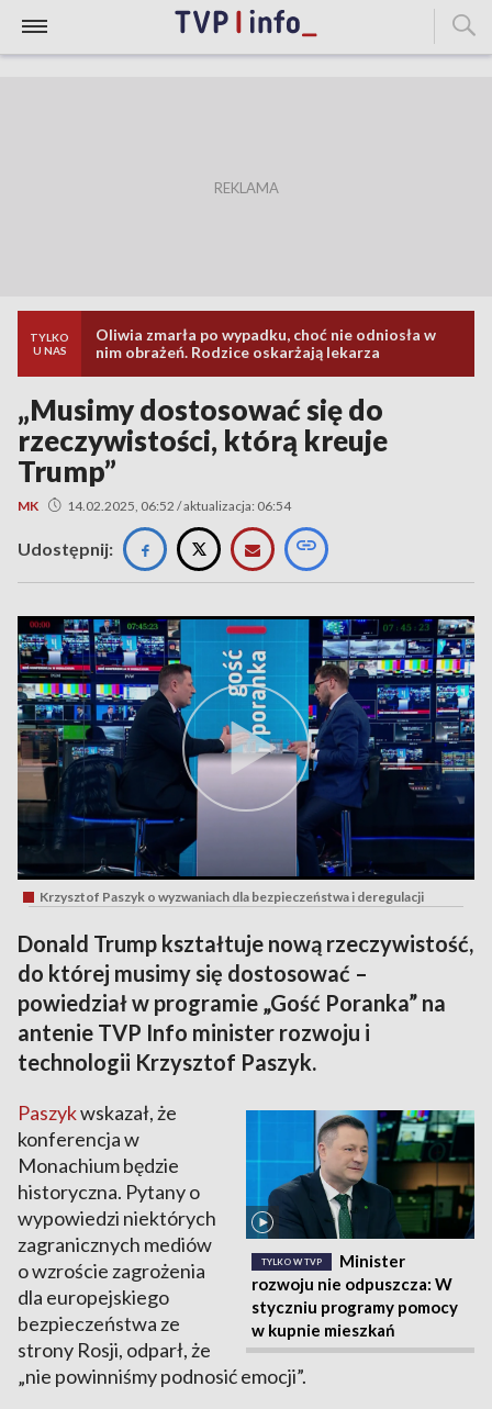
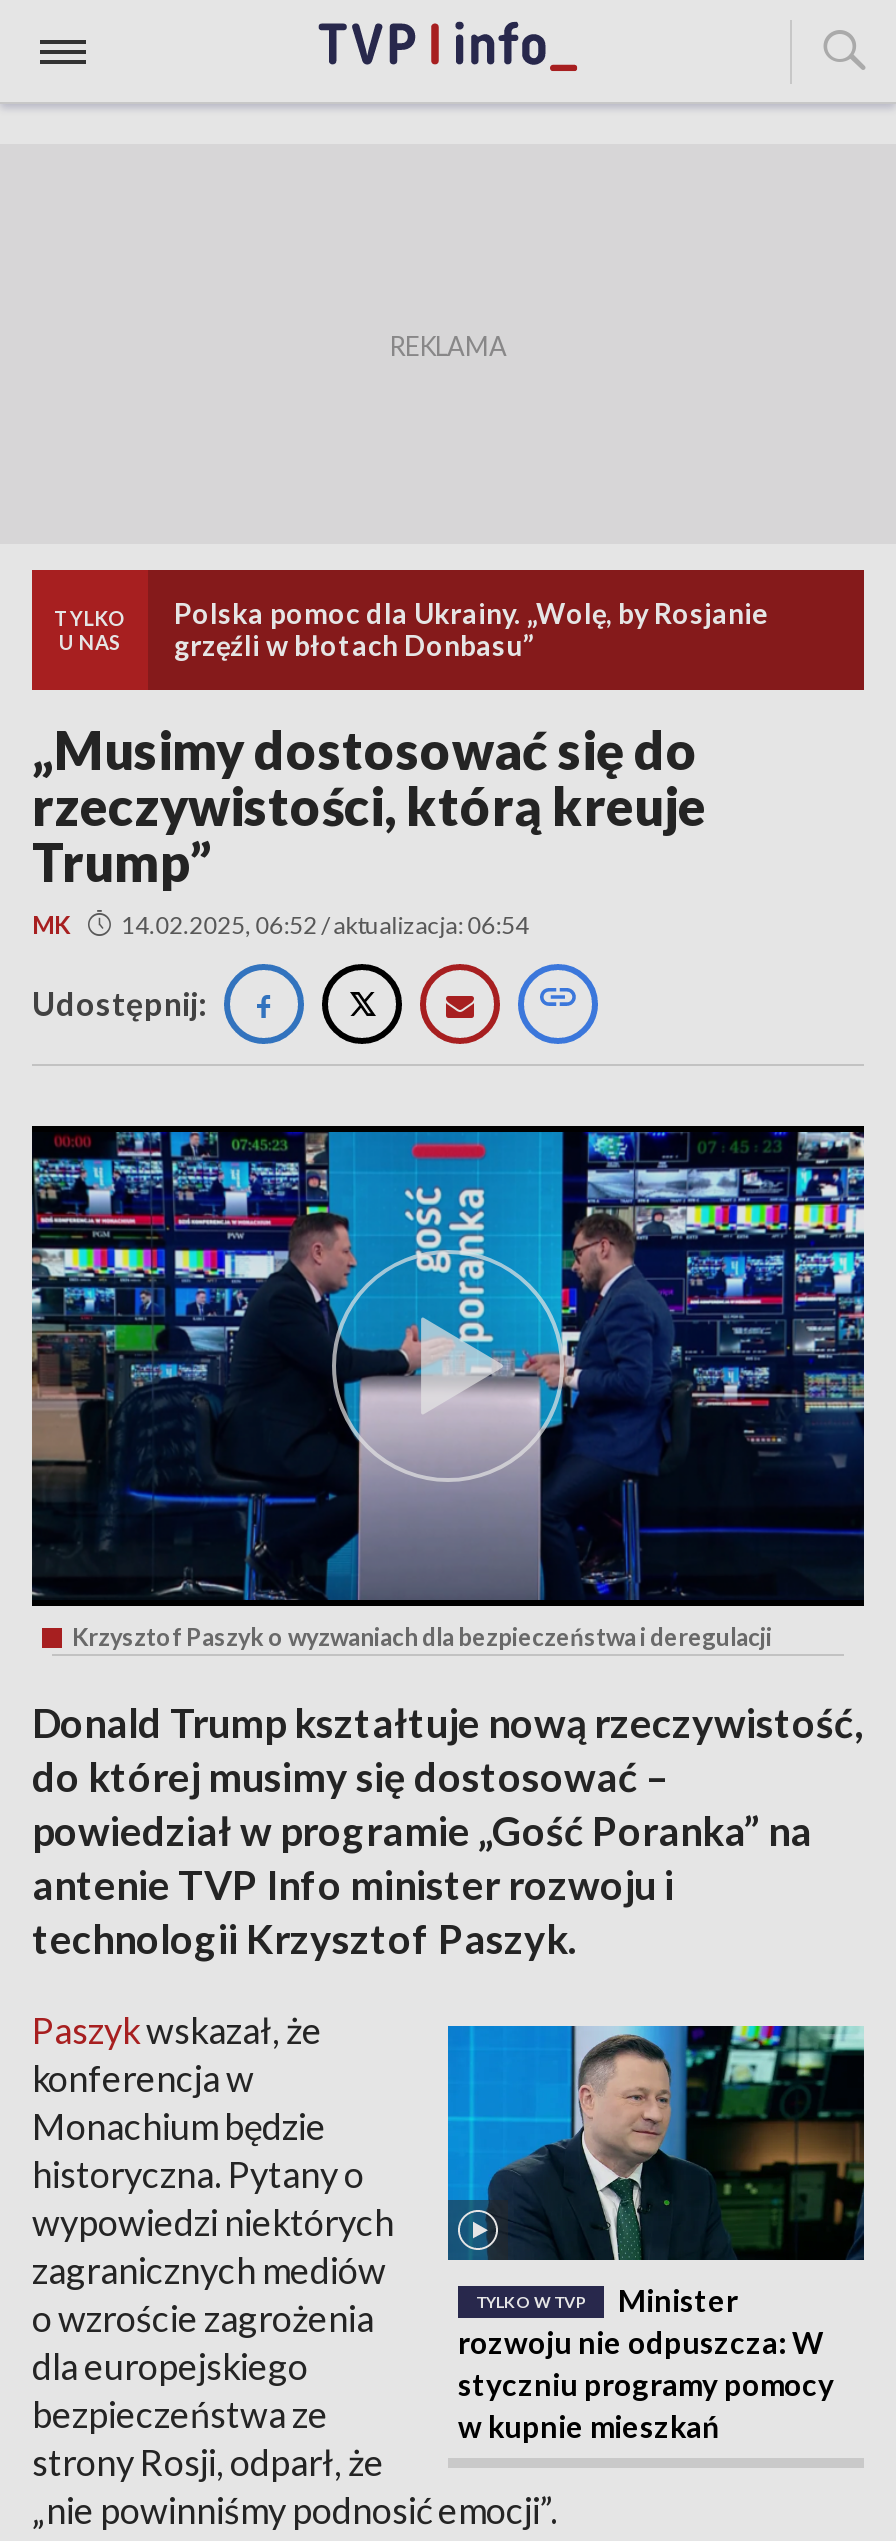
[96,325,436,361] Oliwia zmarła po wypadku, choć nie odniosła w | nim obrażeń. Rodzice oskarżają lekarza -> [174,596,768,662] Polska pomoc dla Ukrainy. „Wolę, by Rosjanie | grzęźli w błotach Donbasu”

